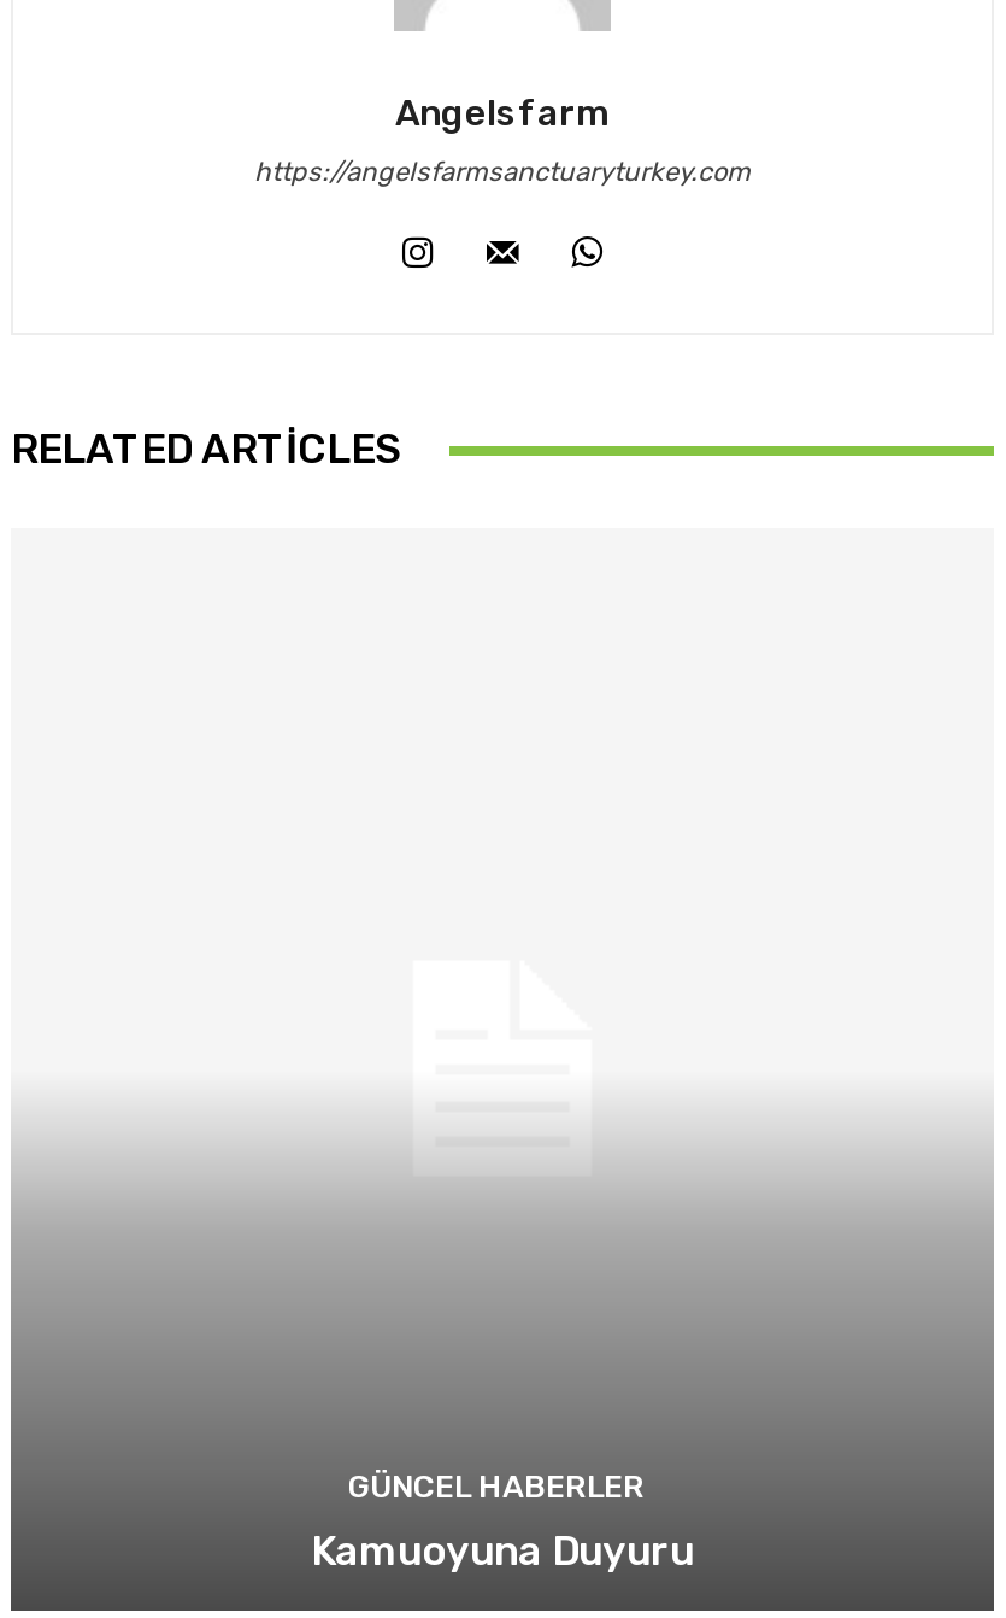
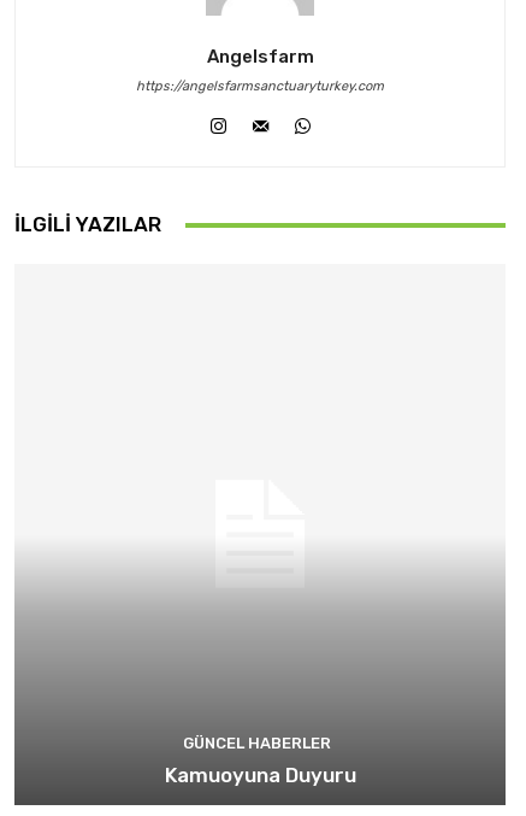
[11,425,401,473] RELATED ARTICLES -> [14,212,161,236] İLGILI YAZILAR

